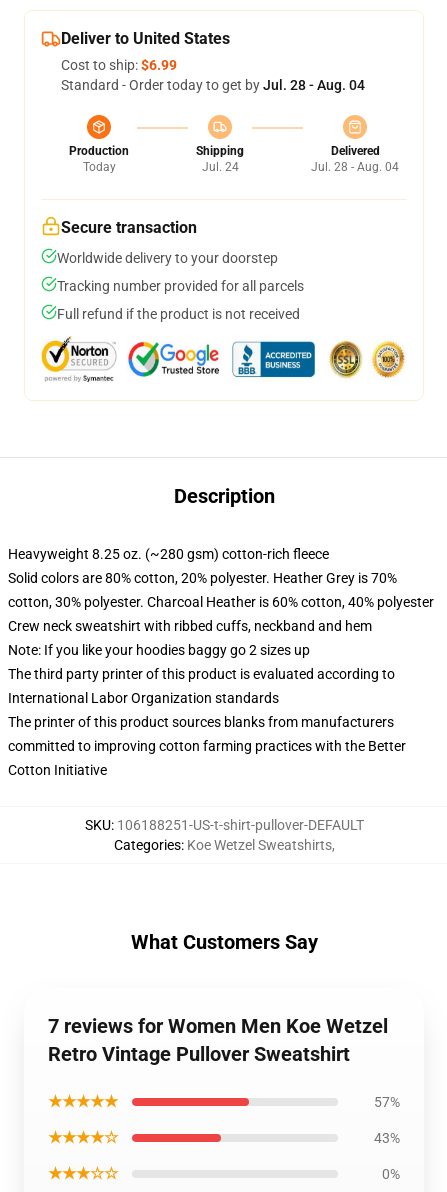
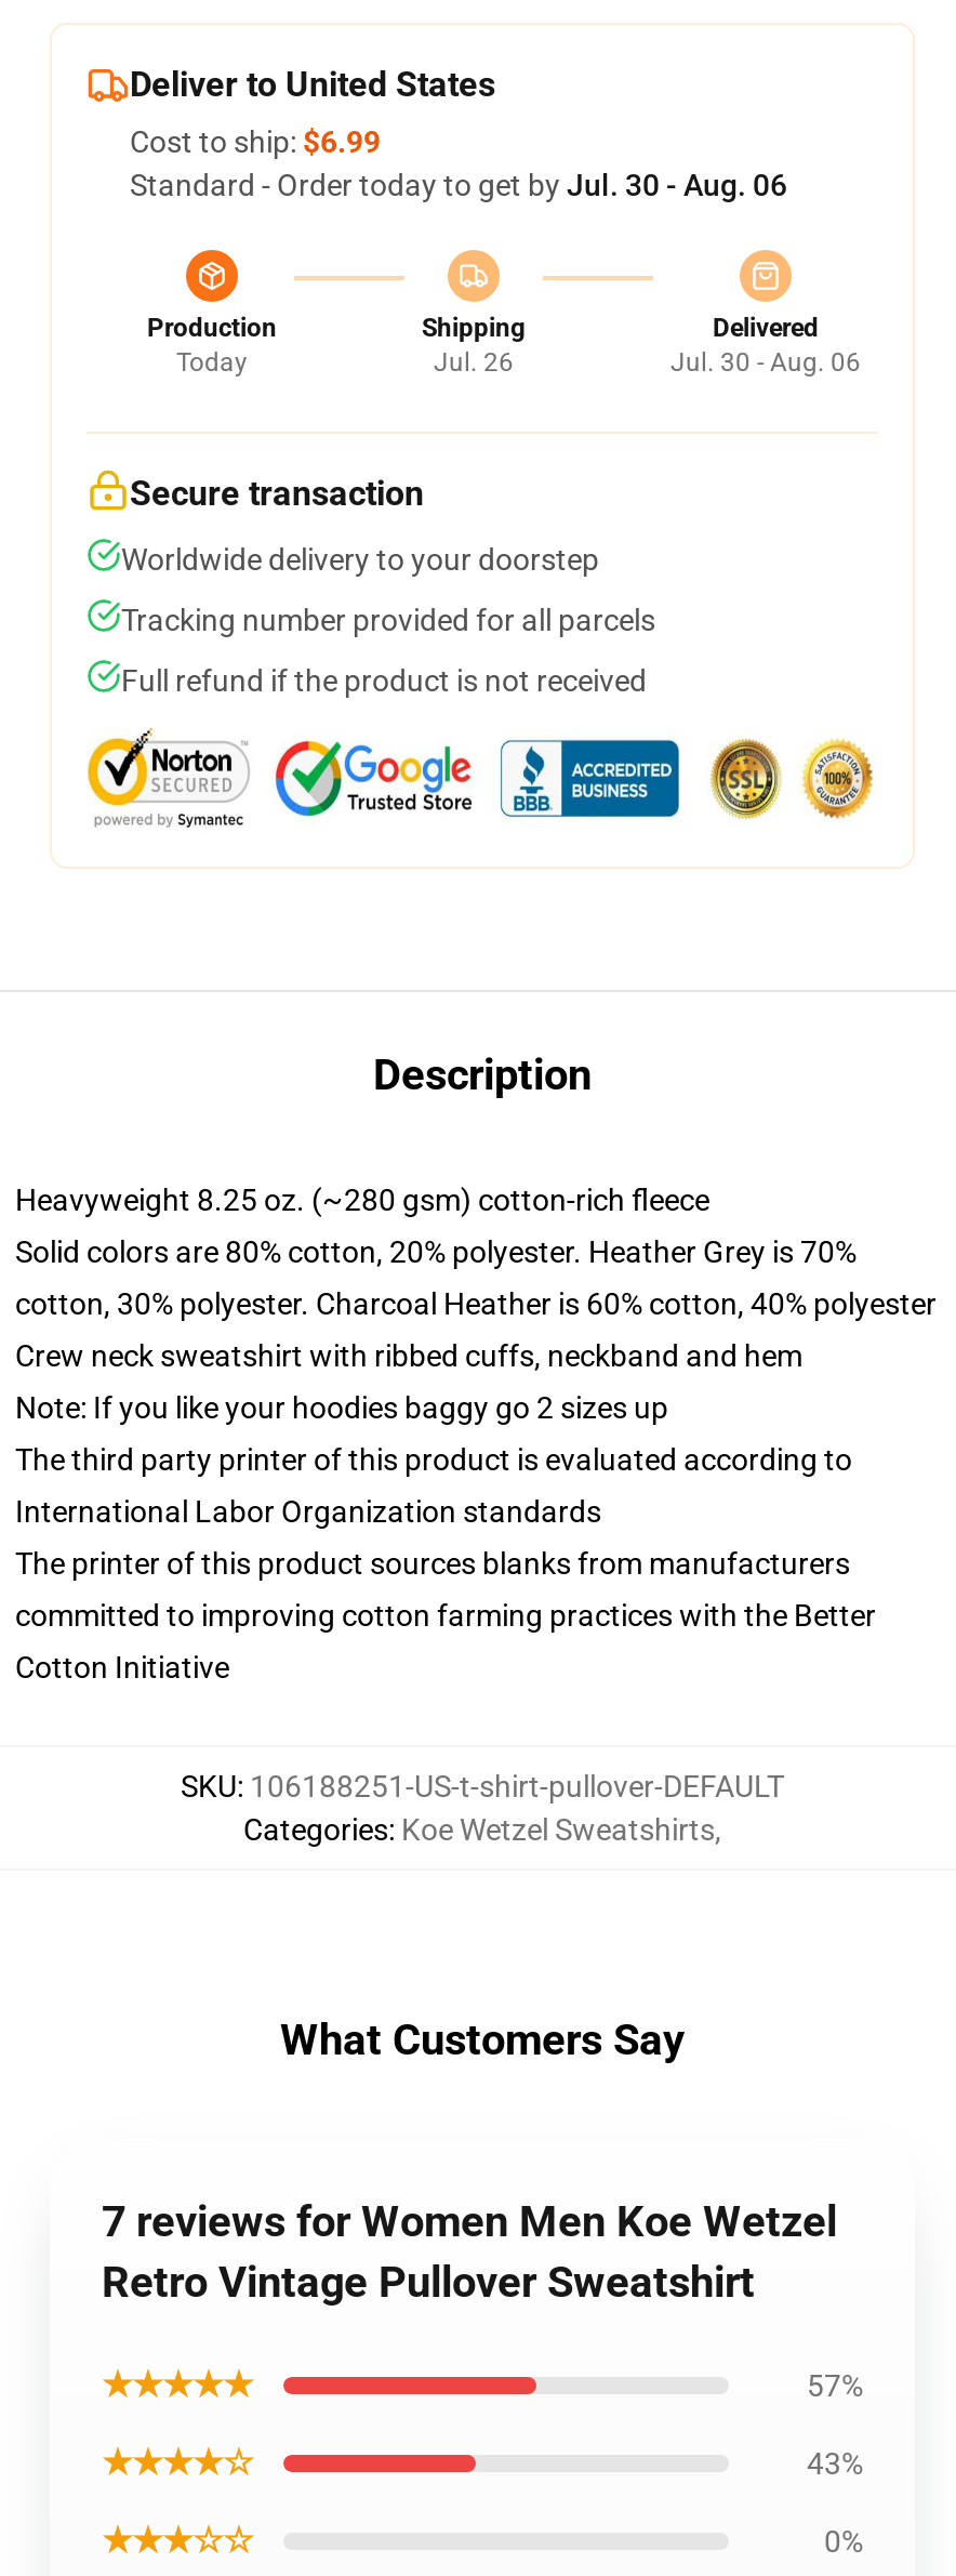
[61,77,365,93] Standard - Order today to get by Jul. 28 - Aug. 04 -> [130,168,787,202] Standard - Order today to get by Jul. 30 - Aug. 06
[201,160,238,174] Jul. 24 -> [434,347,514,378] Jul. 26
[311,160,399,174] Jul. 28 - Aug. 04 -> [670,347,861,378] Jul. 30 - Aug. 06

